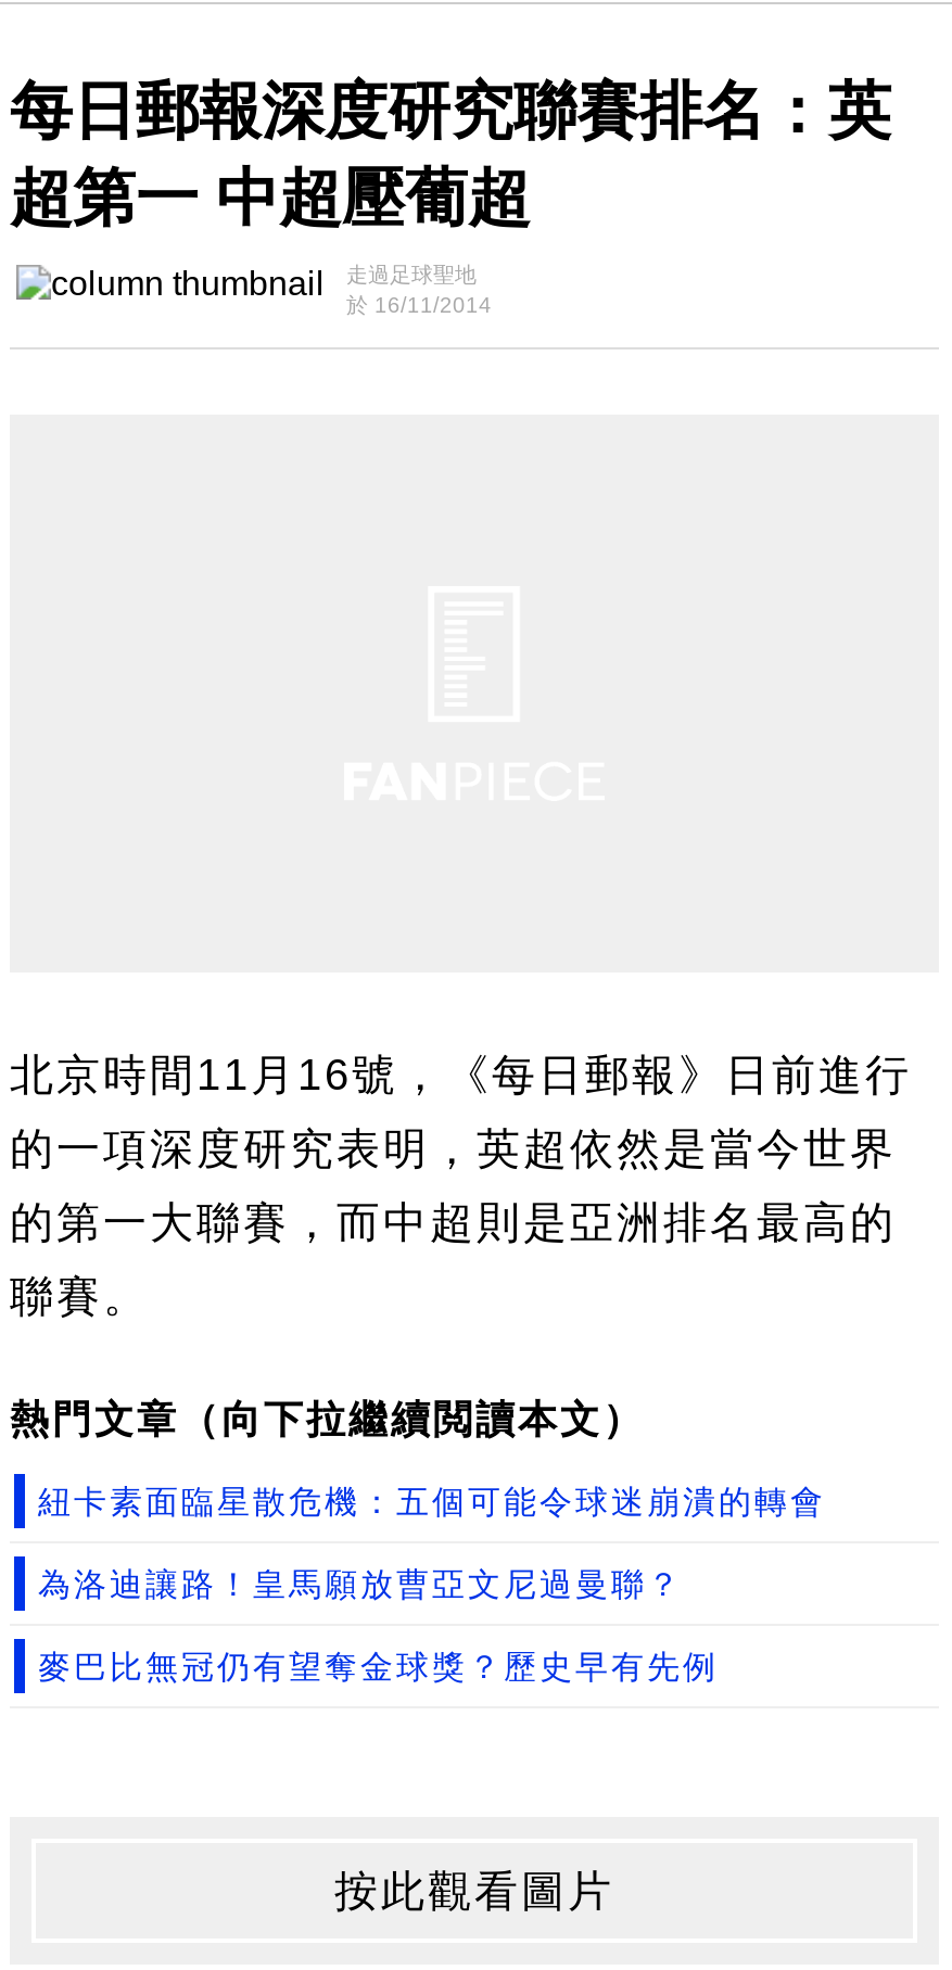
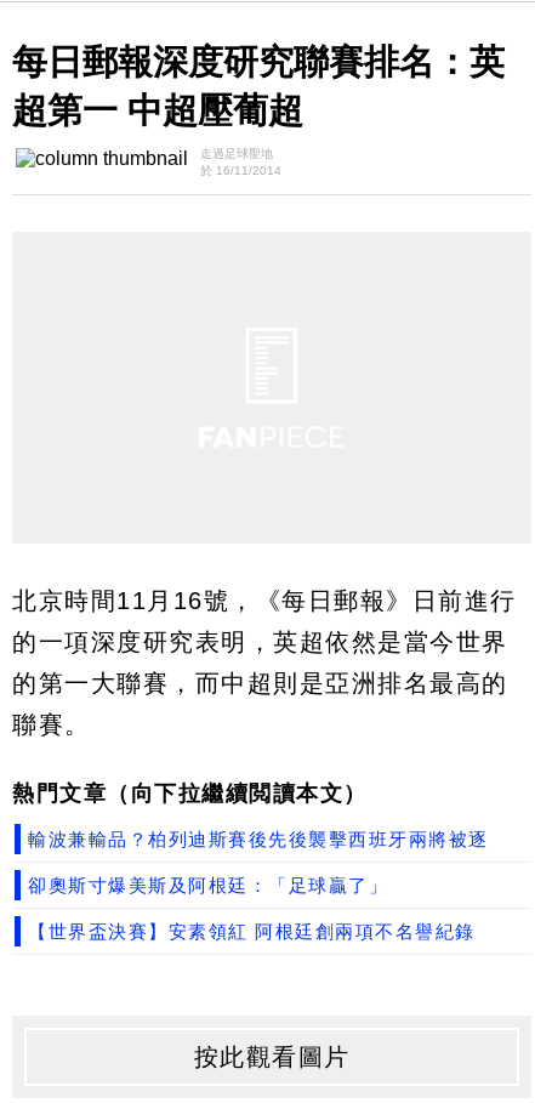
[38,1483,826,1520] 紐卡素面臨星散危機：五個可能令球迷崩潰的轉會 -> [28,829,488,849] 輸波兼輸品？柏列迪斯賽後先後襲擊西班牙兩將被逐
[38,1565,683,1602] 為洛迪讓路！皇馬願放曹亞文尼過曼聯？ -> [28,875,388,896] 卻奧斯寸爆美斯及阿根廷：「足球贏了」
[38,1648,719,1685] 麥巴比無冠仍有望奪金球獎？歷史早有先例 -> [28,921,475,942] 【世界盃決賽】安素領紅 阿根廷創兩項不名譽紀錄

